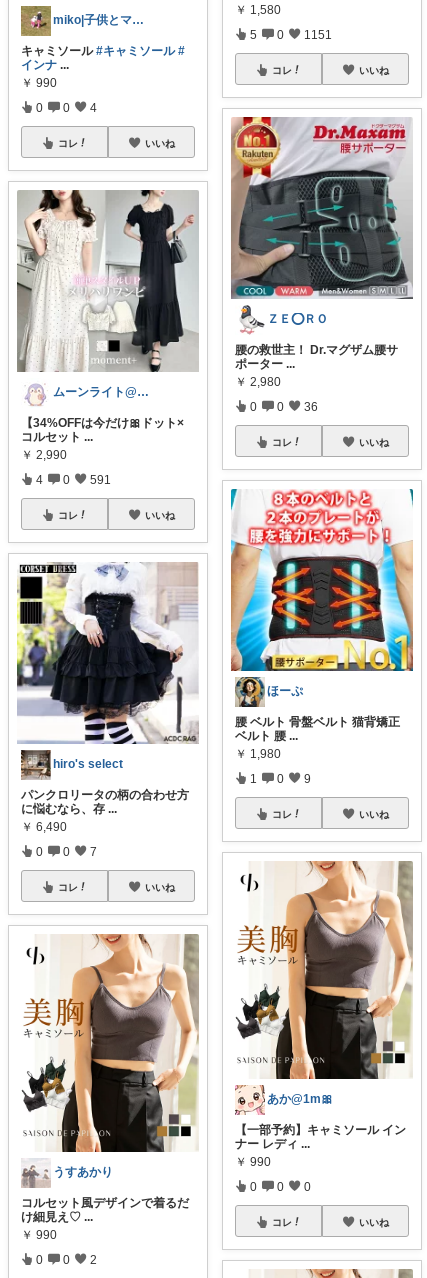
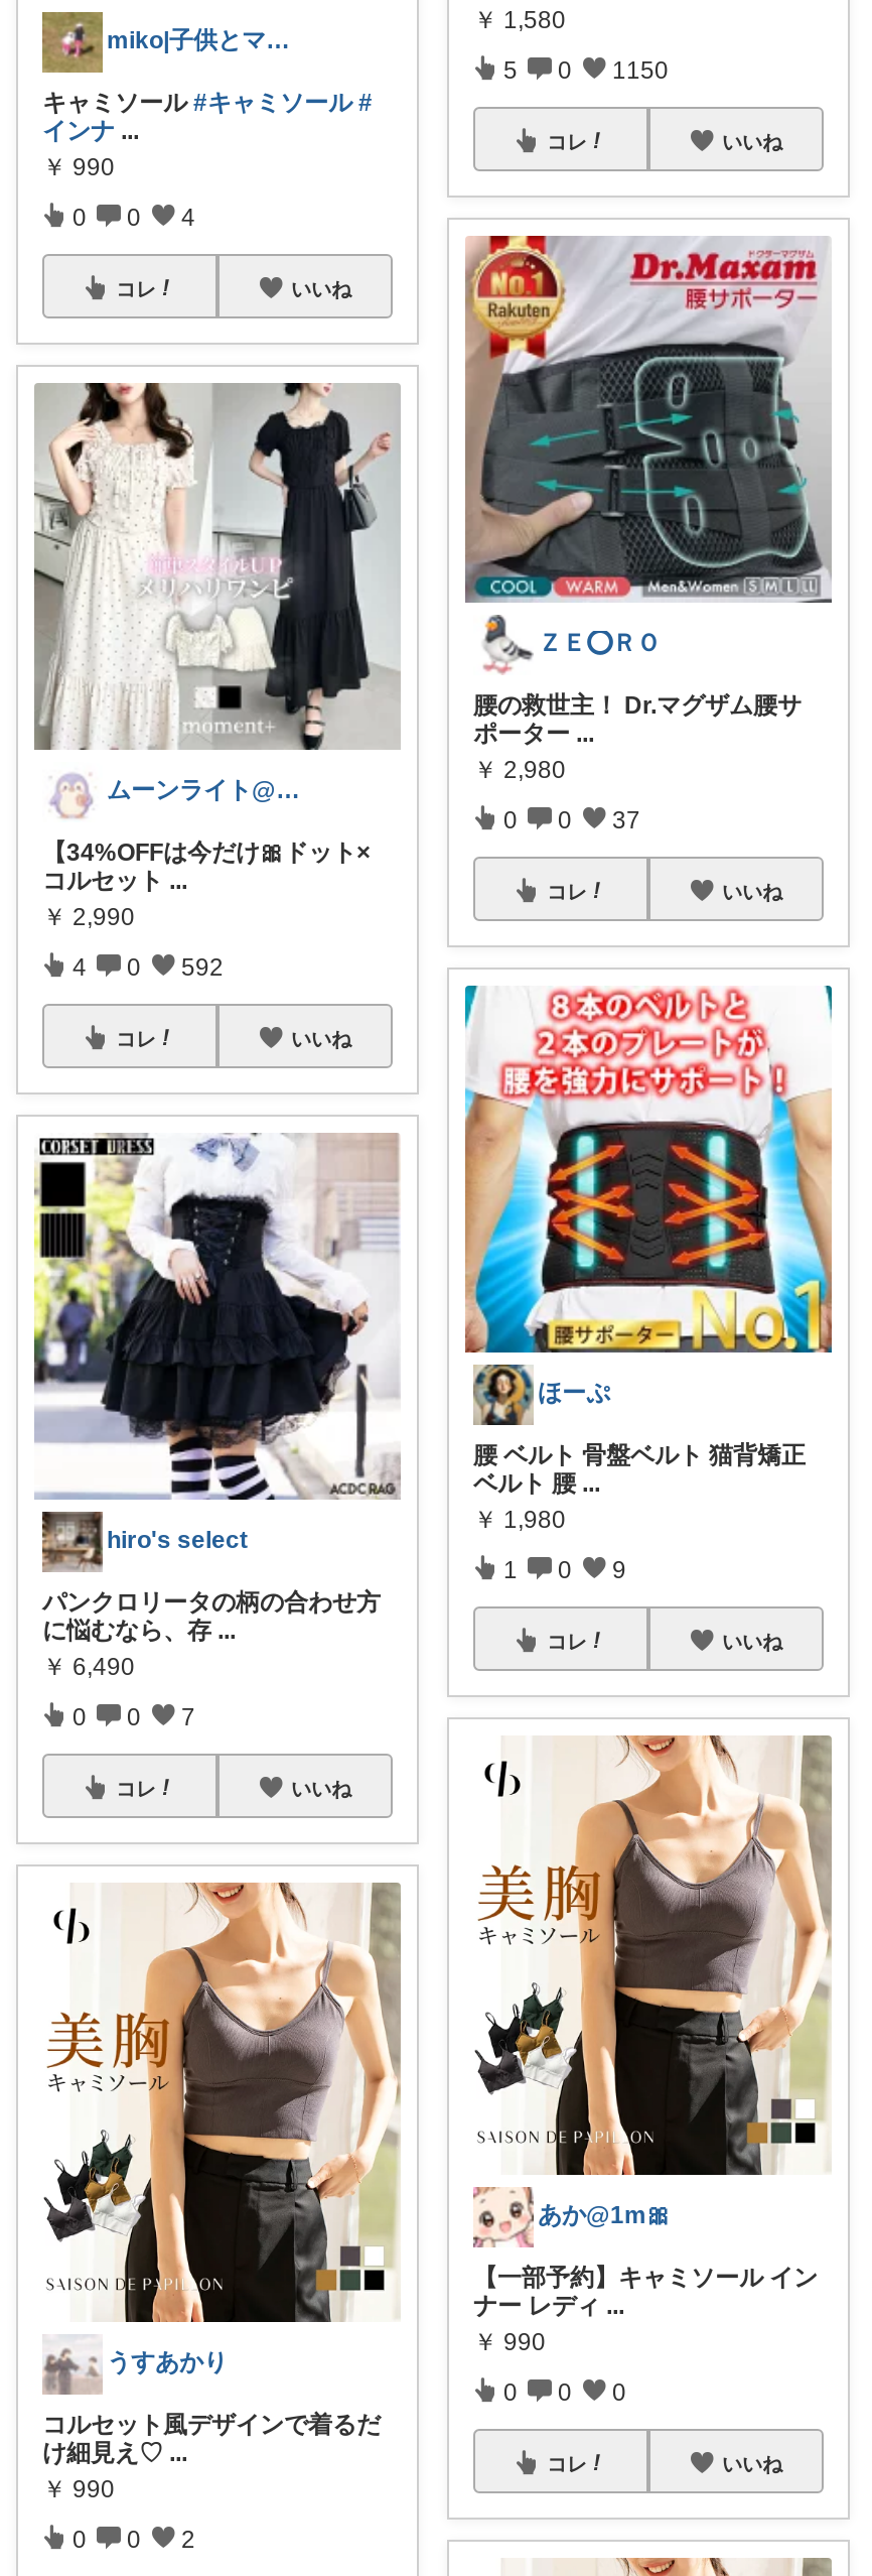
[250,28,332,40] 5 0 1151 -> [503,56,669,80] 5 0 1150
[250,400,318,412] 0 0 36 -> [503,806,640,830] 0 0 37
[36,473,111,485] 4 0 591 -> [72,953,224,977] 4 0 592

